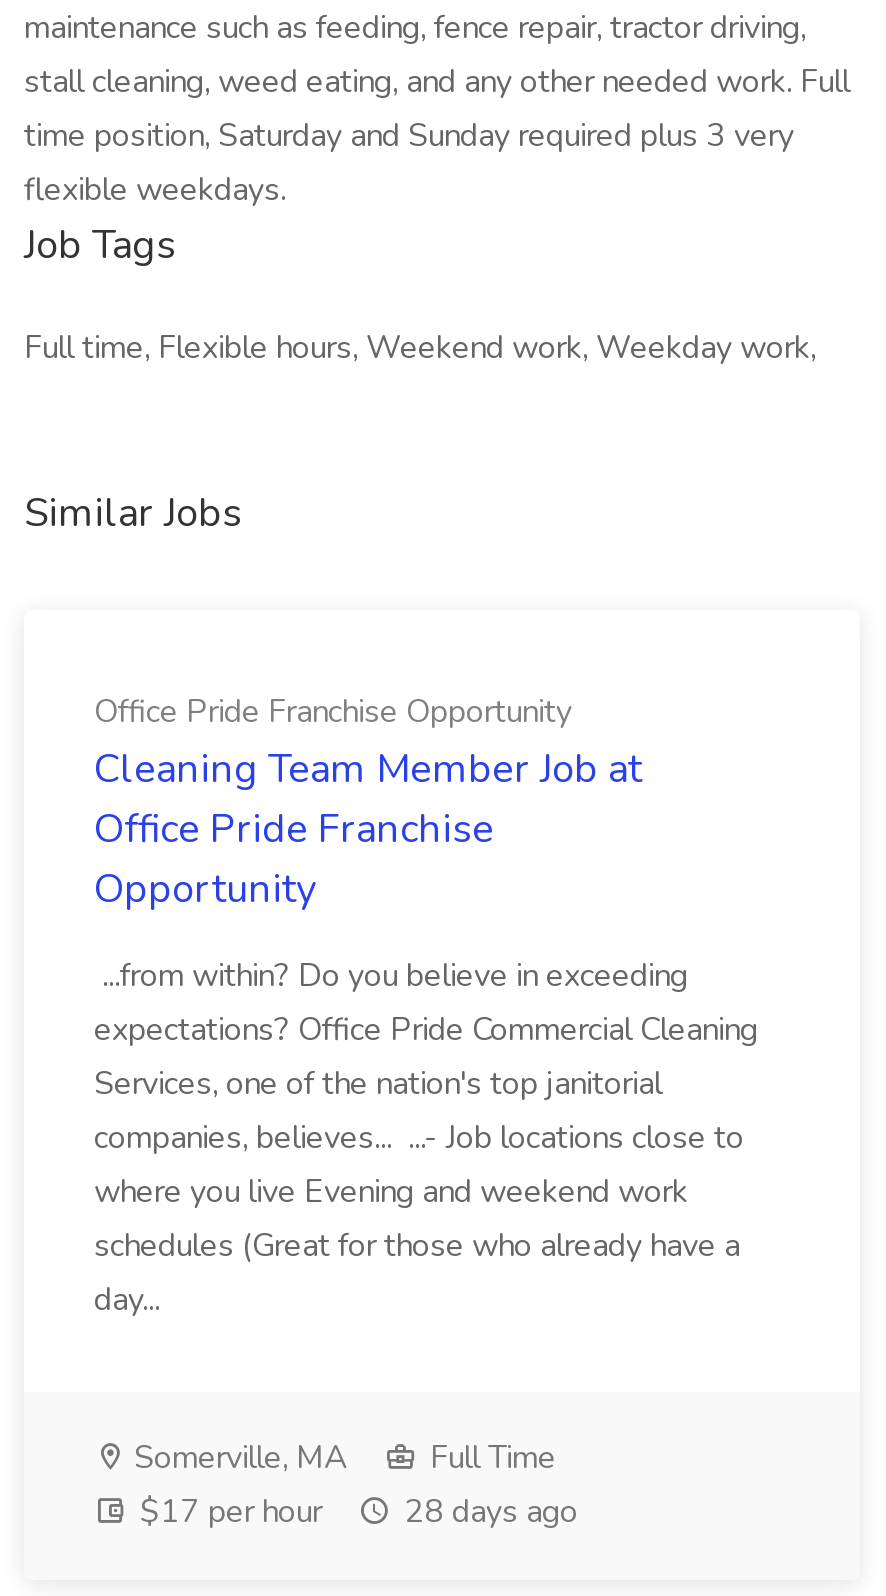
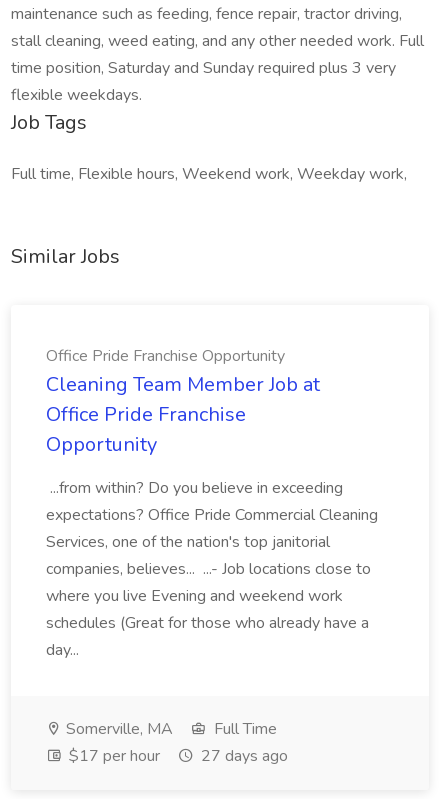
[132,1490,578,1534] $17 per hour 28 days ago -> [65,745,288,767] $17 per hour 27 days ago

